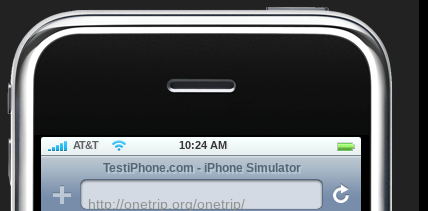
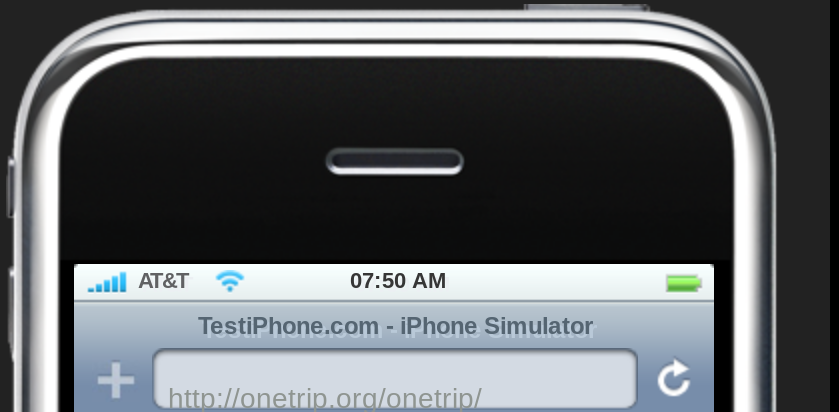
[179,139,227,151] 10:24 AM -> [350,268,446,292] 07:50 AM

